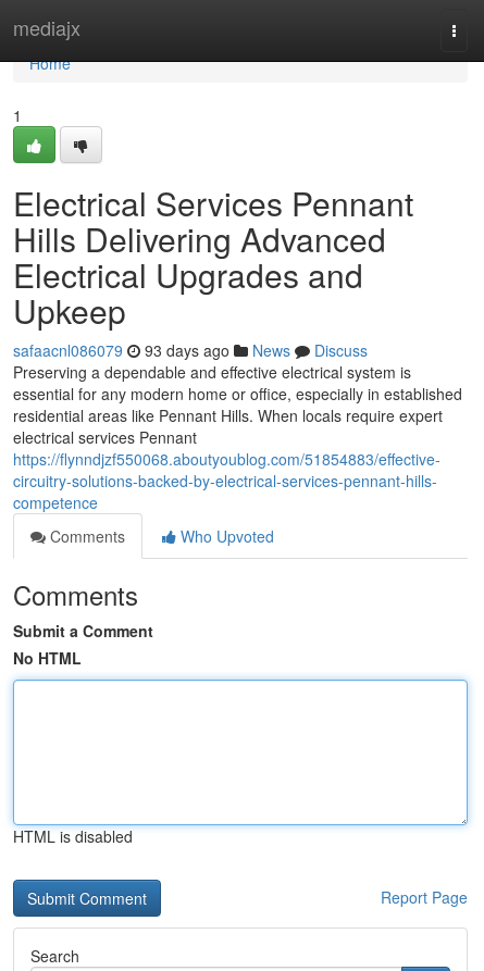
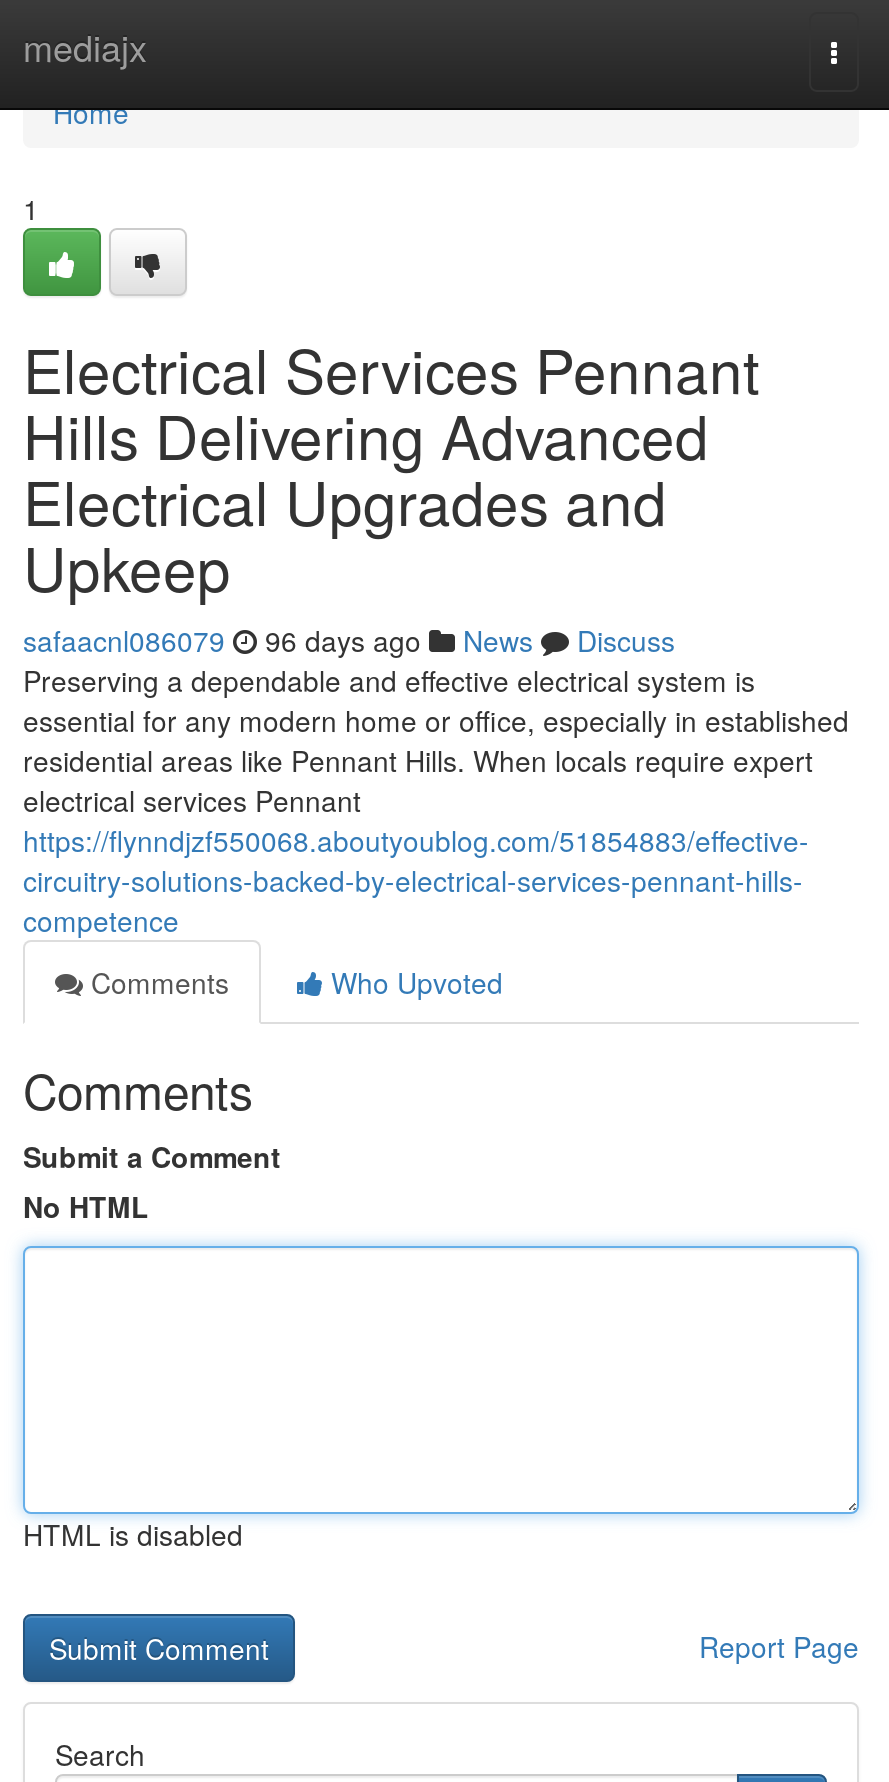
[13,339,368,361] safaacnl086079 93 days ago News Discuss -> [23,620,675,660] safaacnl086079 96 days ago News Discuss

